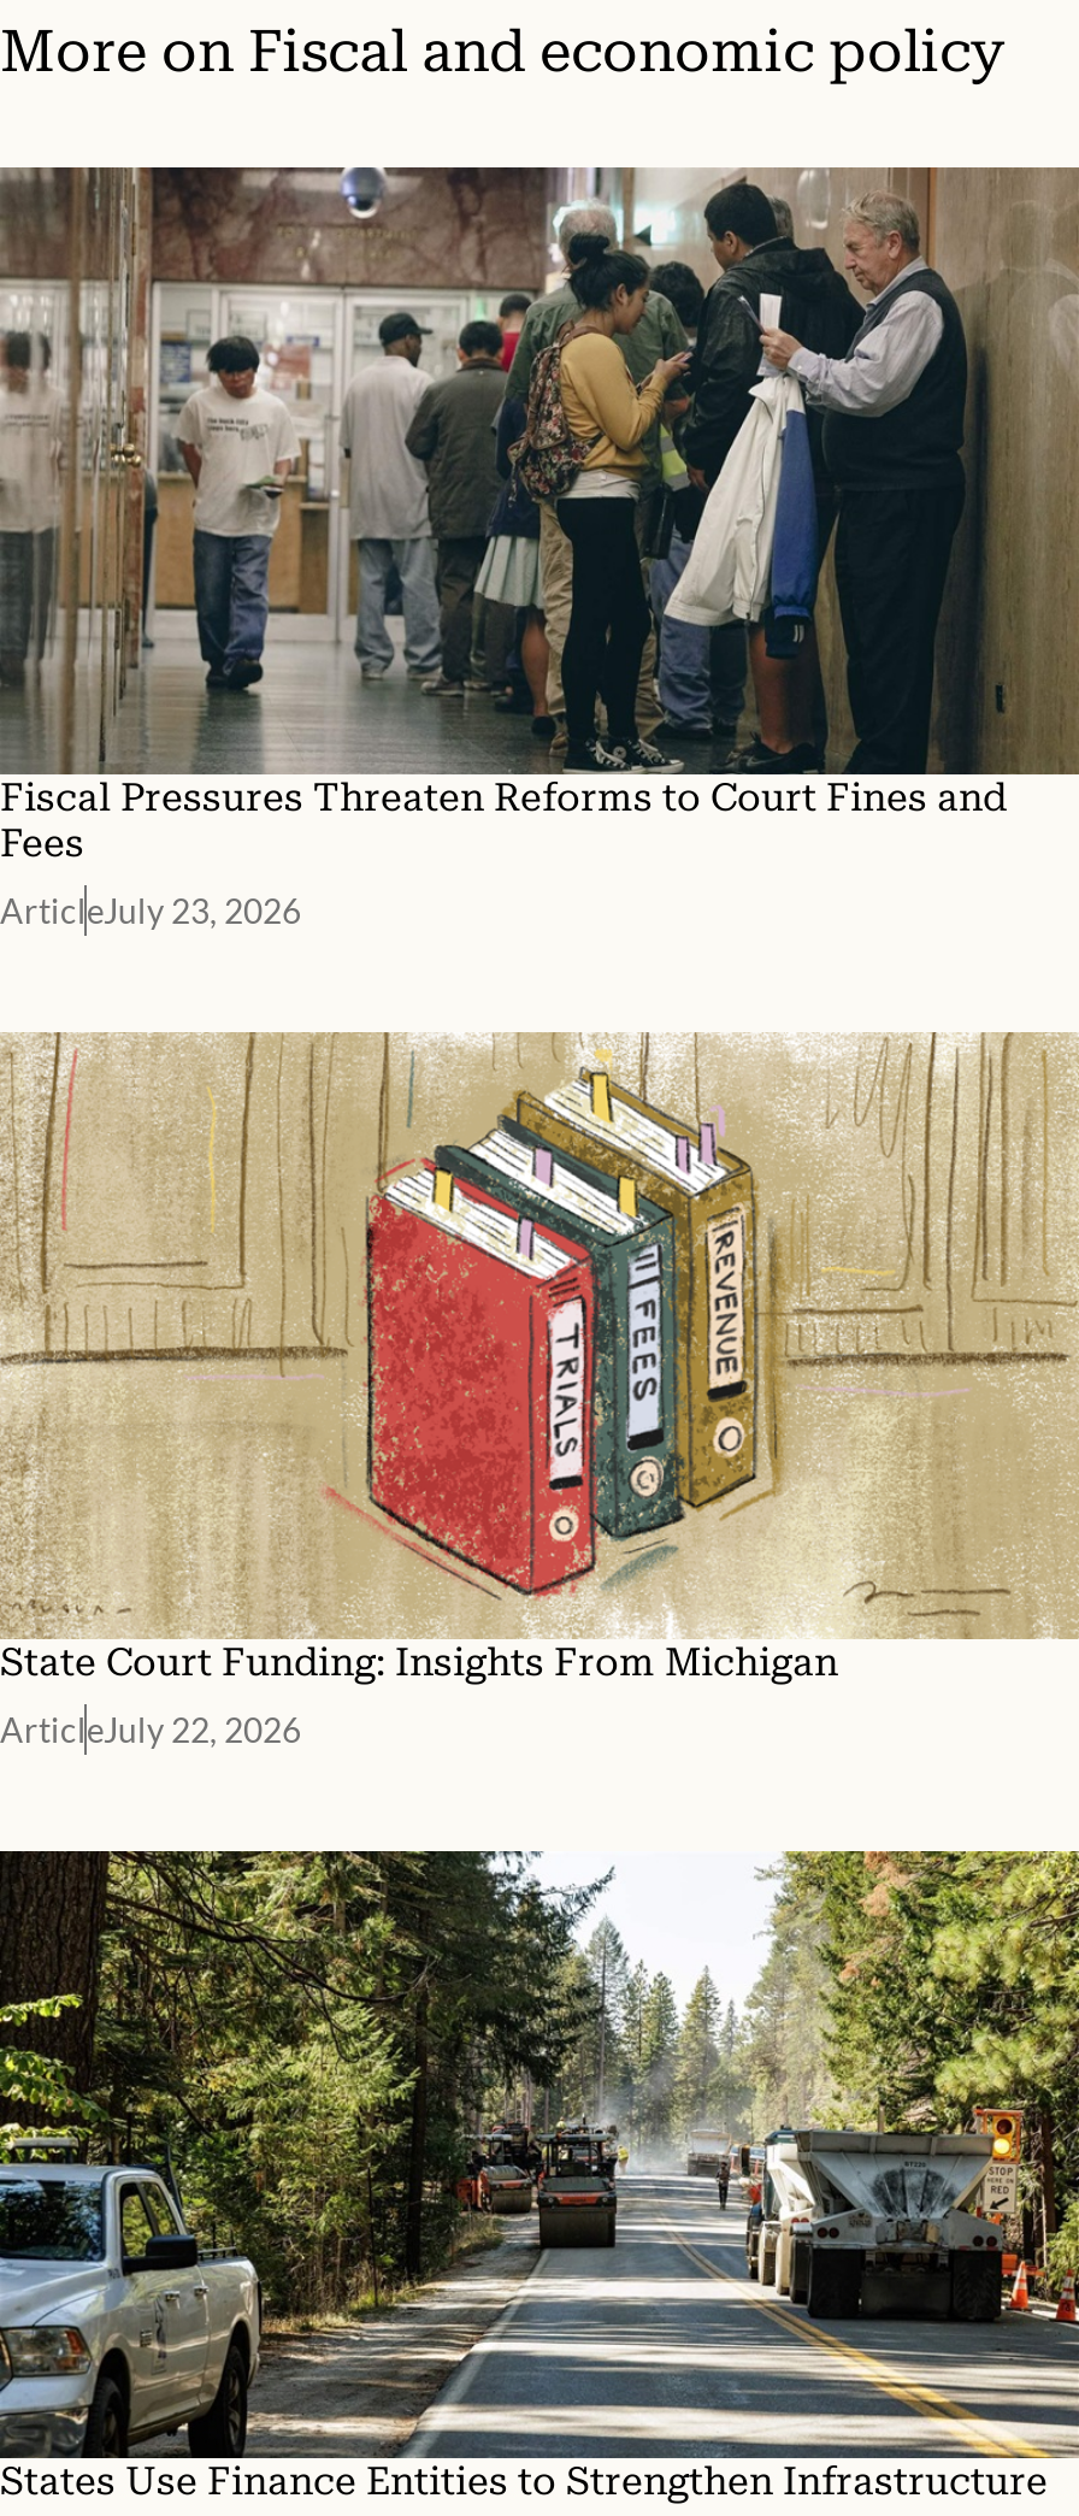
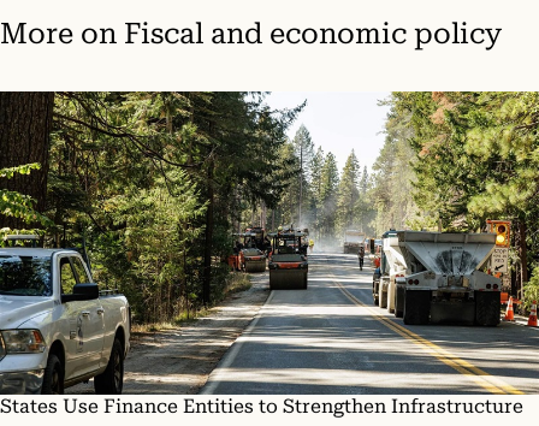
[0,165,1072,931] [image] | Fiscal Pressures Threaten Reforms to Court Fines and | Fees | ArticleJuly 23, 2026 -> none
[0,1030,1072,1750] [image] | State Court Funding: Insights From Michigan | ArticleJuly 22, 2026 -> none

